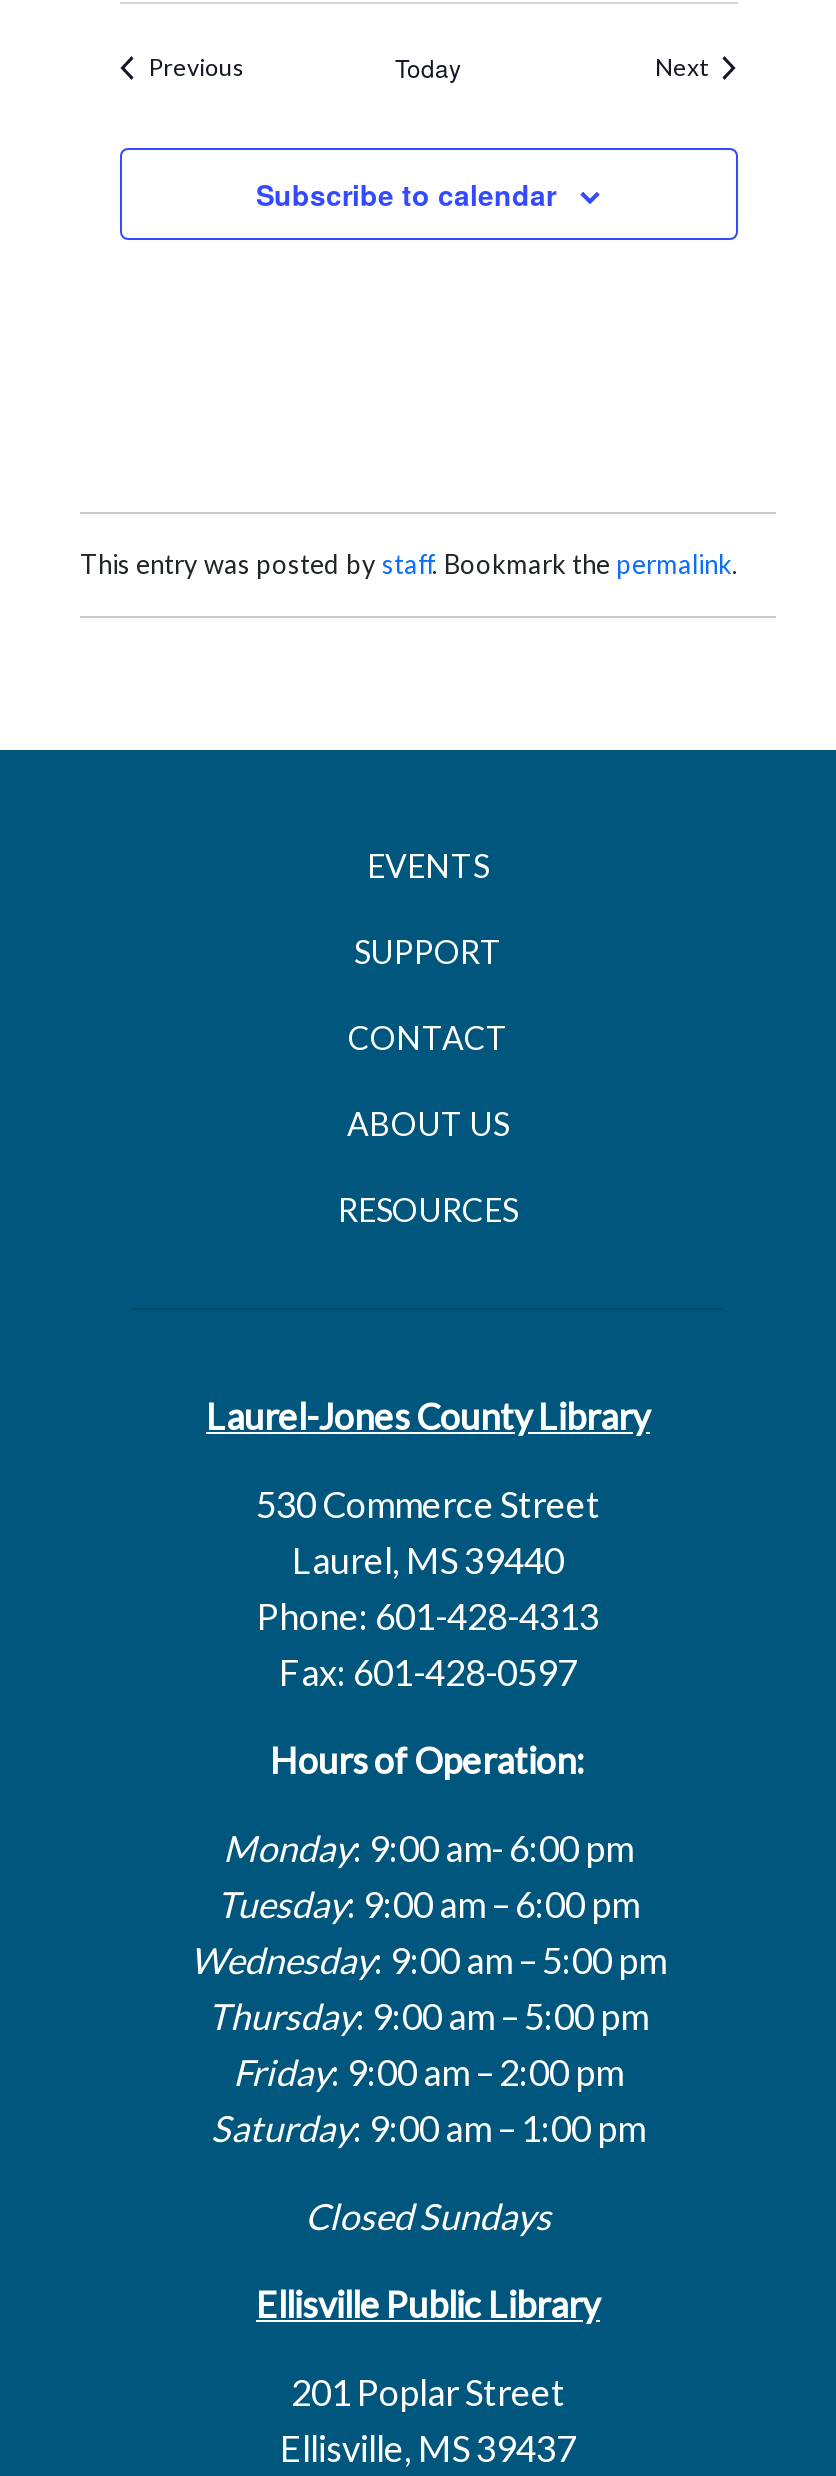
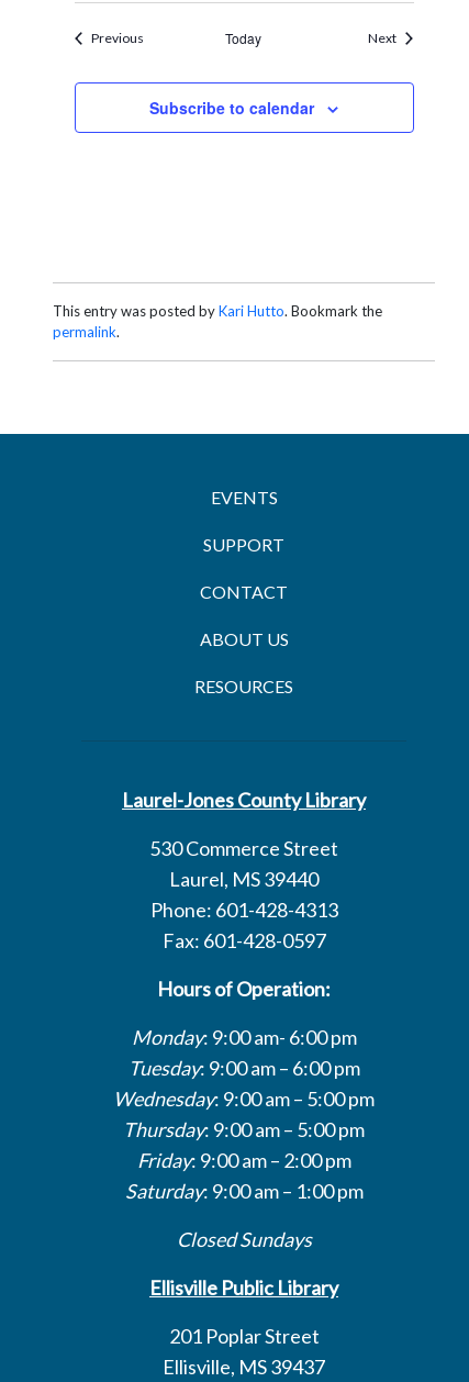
[80,548,738,580] This entry was posted by staff. Bookmark the permalink. -> [53,302,382,341] This entry was posted by Kari Hutto. Bookmark the | permalink.

